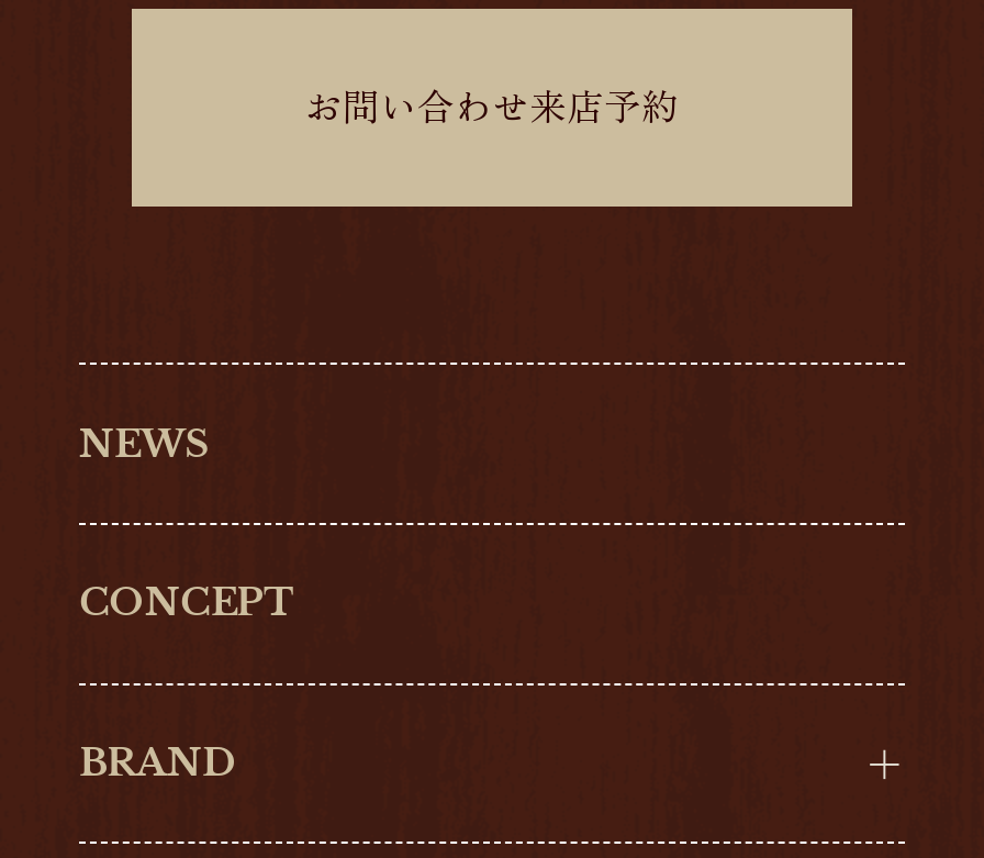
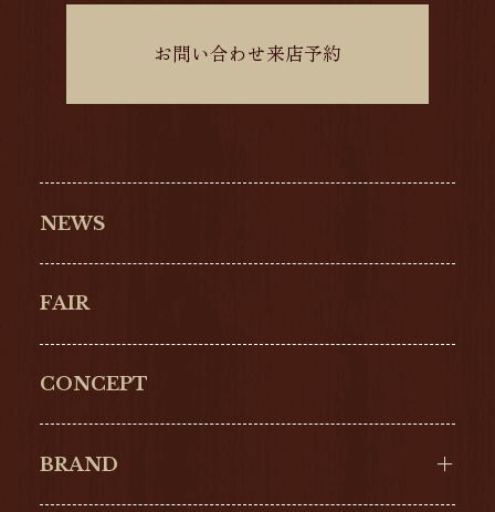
none -> [40,292,89,316] FAIR

